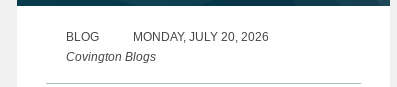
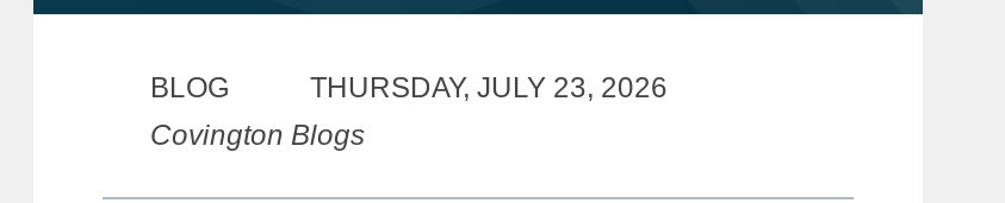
[133,30,269,44] MONDAY, JULY 20, 2026 -> [310,71,668,104] THURSDAY, JULY 23, 2026

